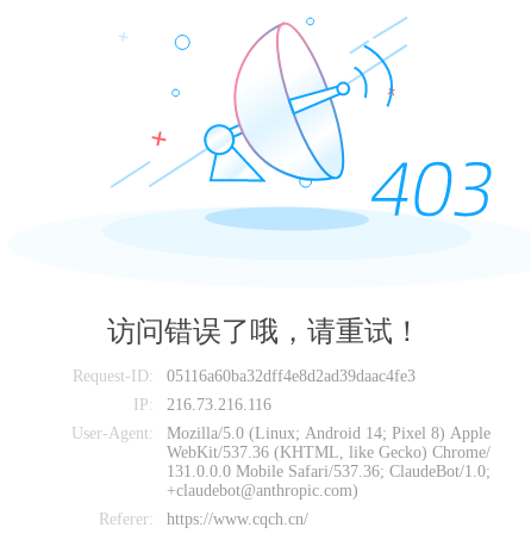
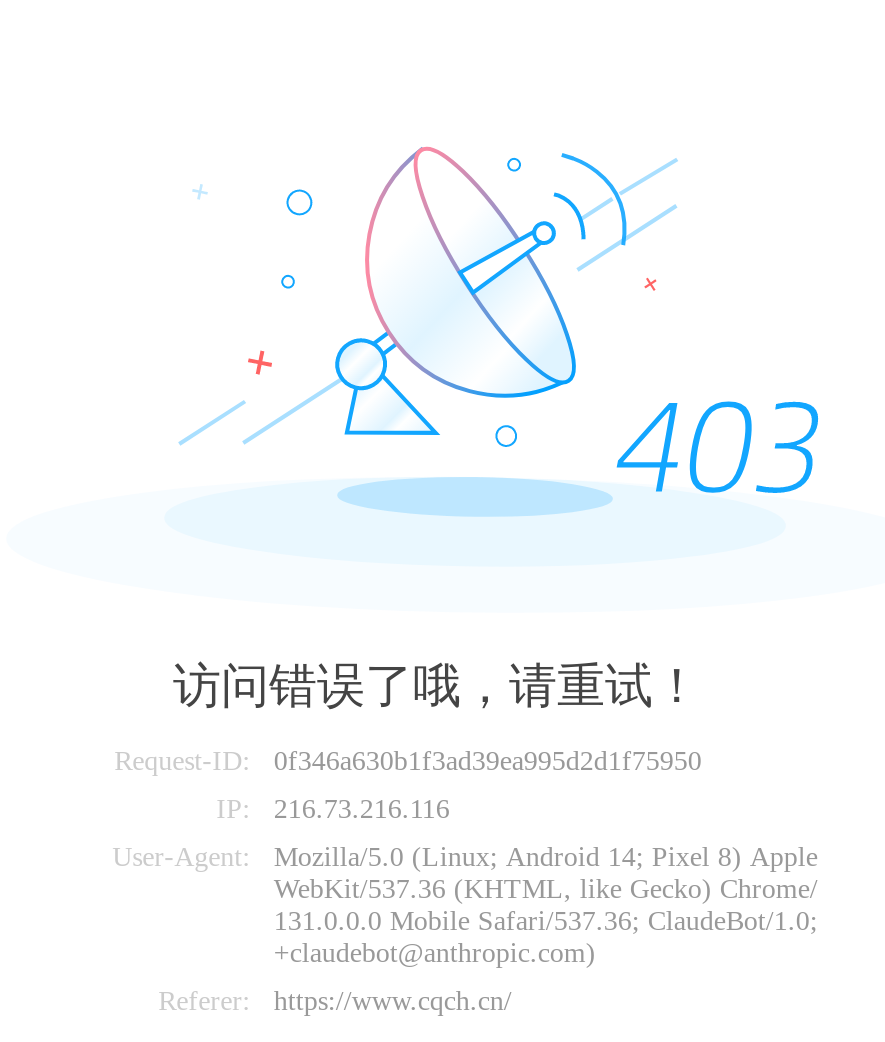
[221,10,395,187] [image] -> [339,144,655,446] [image]
[167,367,416,385] 05116a60ba32dff4e8d2ad39daac4fe3 -> [274,746,702,776] 0f346a630b1f3ad39ea995d2d1f75950

